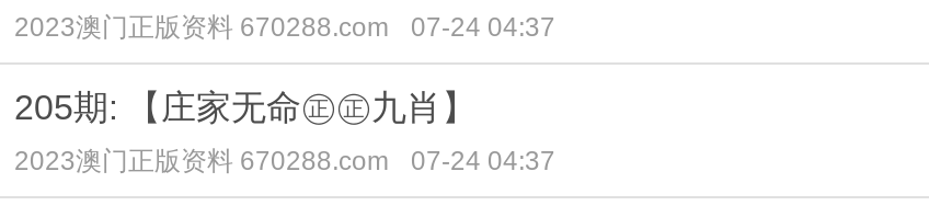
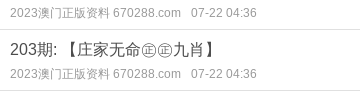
[14,12,555,43] 2023澳门正版资料 670288.com 07-24 04:37 -> [10,6,257,20] 2023澳门正版资料 670288.com 07-22 04:36
[14,89,477,126] 205期: 【庄家无命㊣㊣九肖】 -> [10,41,221,58] 203期: 【庄家无命㊣㊣九肖】
[14,146,555,176] 2023澳门正版资料 670288.com 07-24 04:37 -> [10,67,257,81] 2023澳门正版资料 670288.com 07-22 04:36

